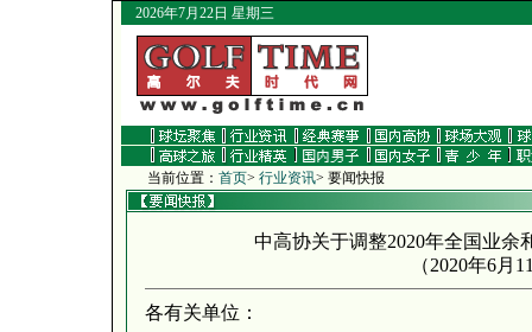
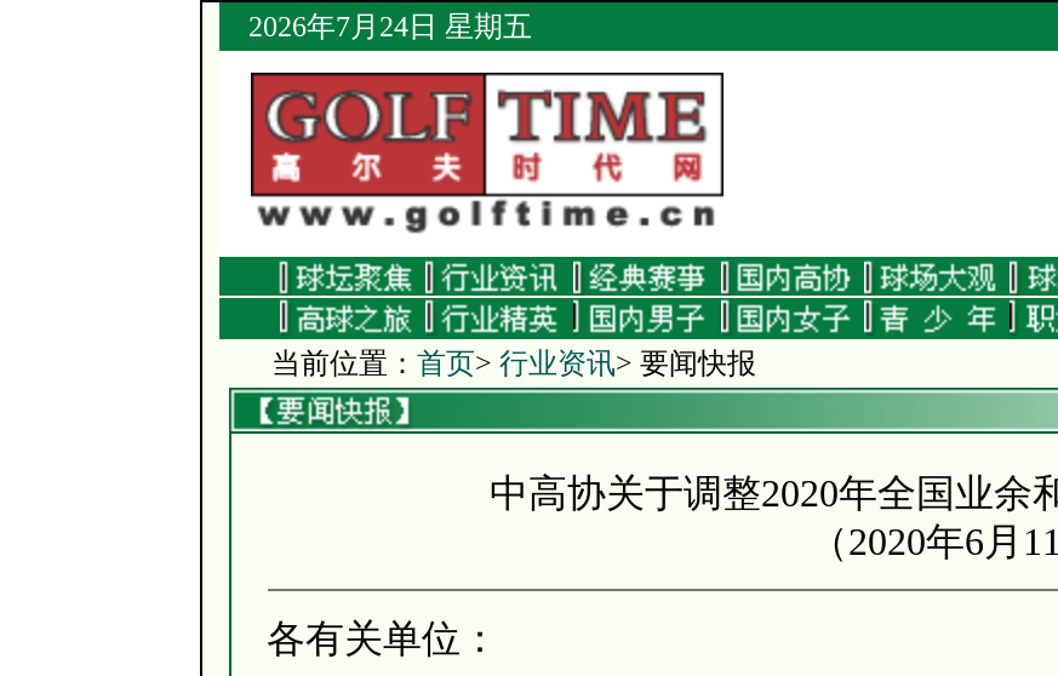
[135,5,274,21] 2026年7月22日 星期三 -> [248,10,532,44] 2026年7月24日 星期五

